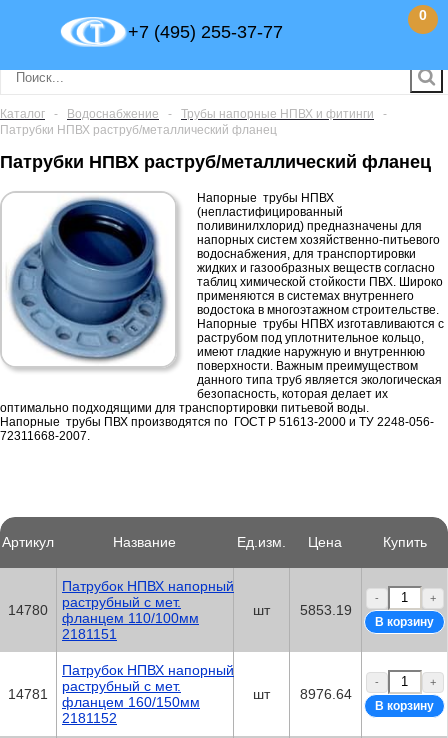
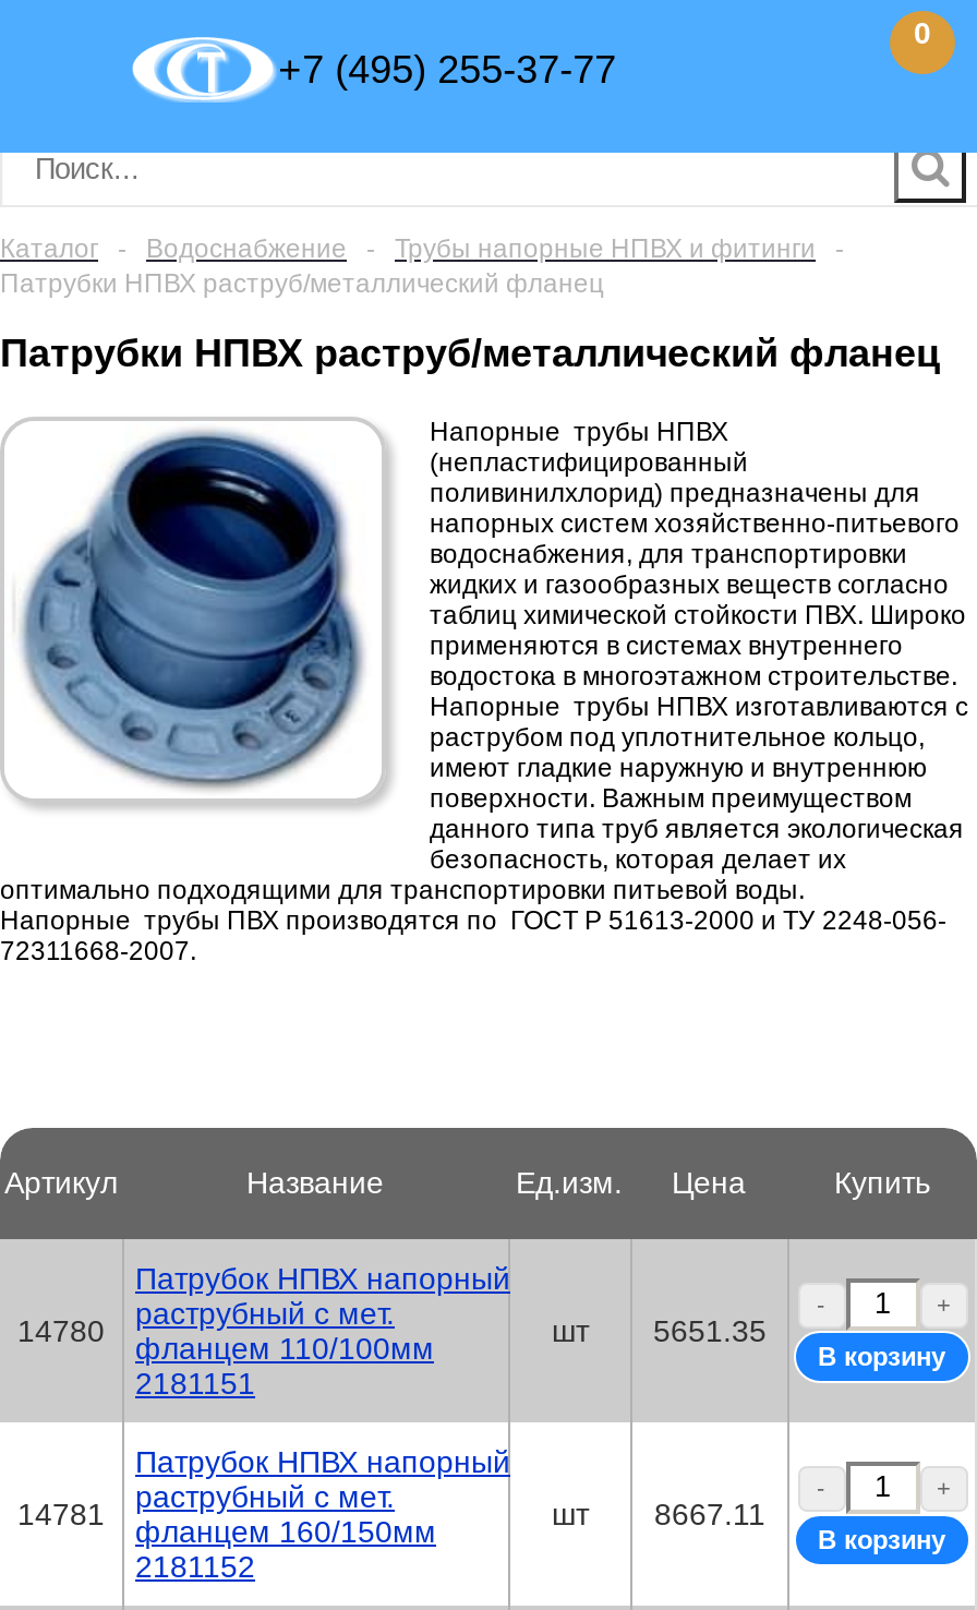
[253,602,351,618] шт 5853.19 -> [552,1313,767,1348] шт 5651.35
[253,686,351,702] шт 8976.64 -> [552,1497,765,1531] шт 8667.11

